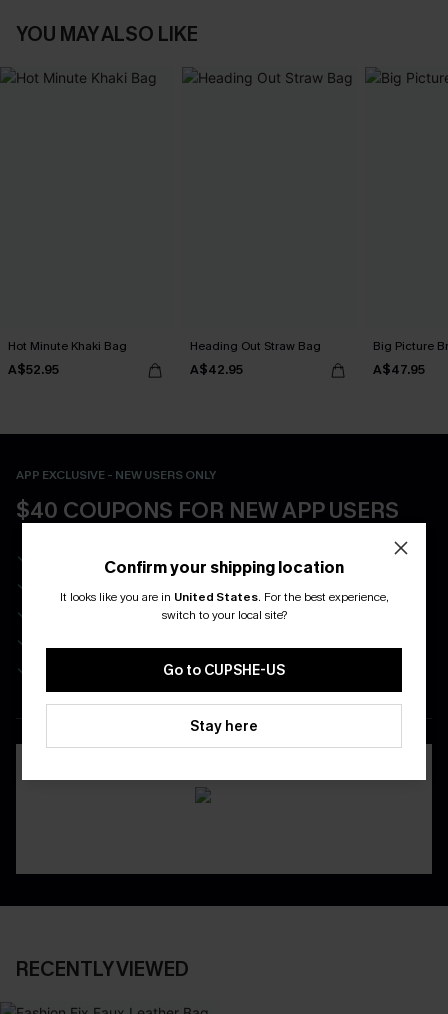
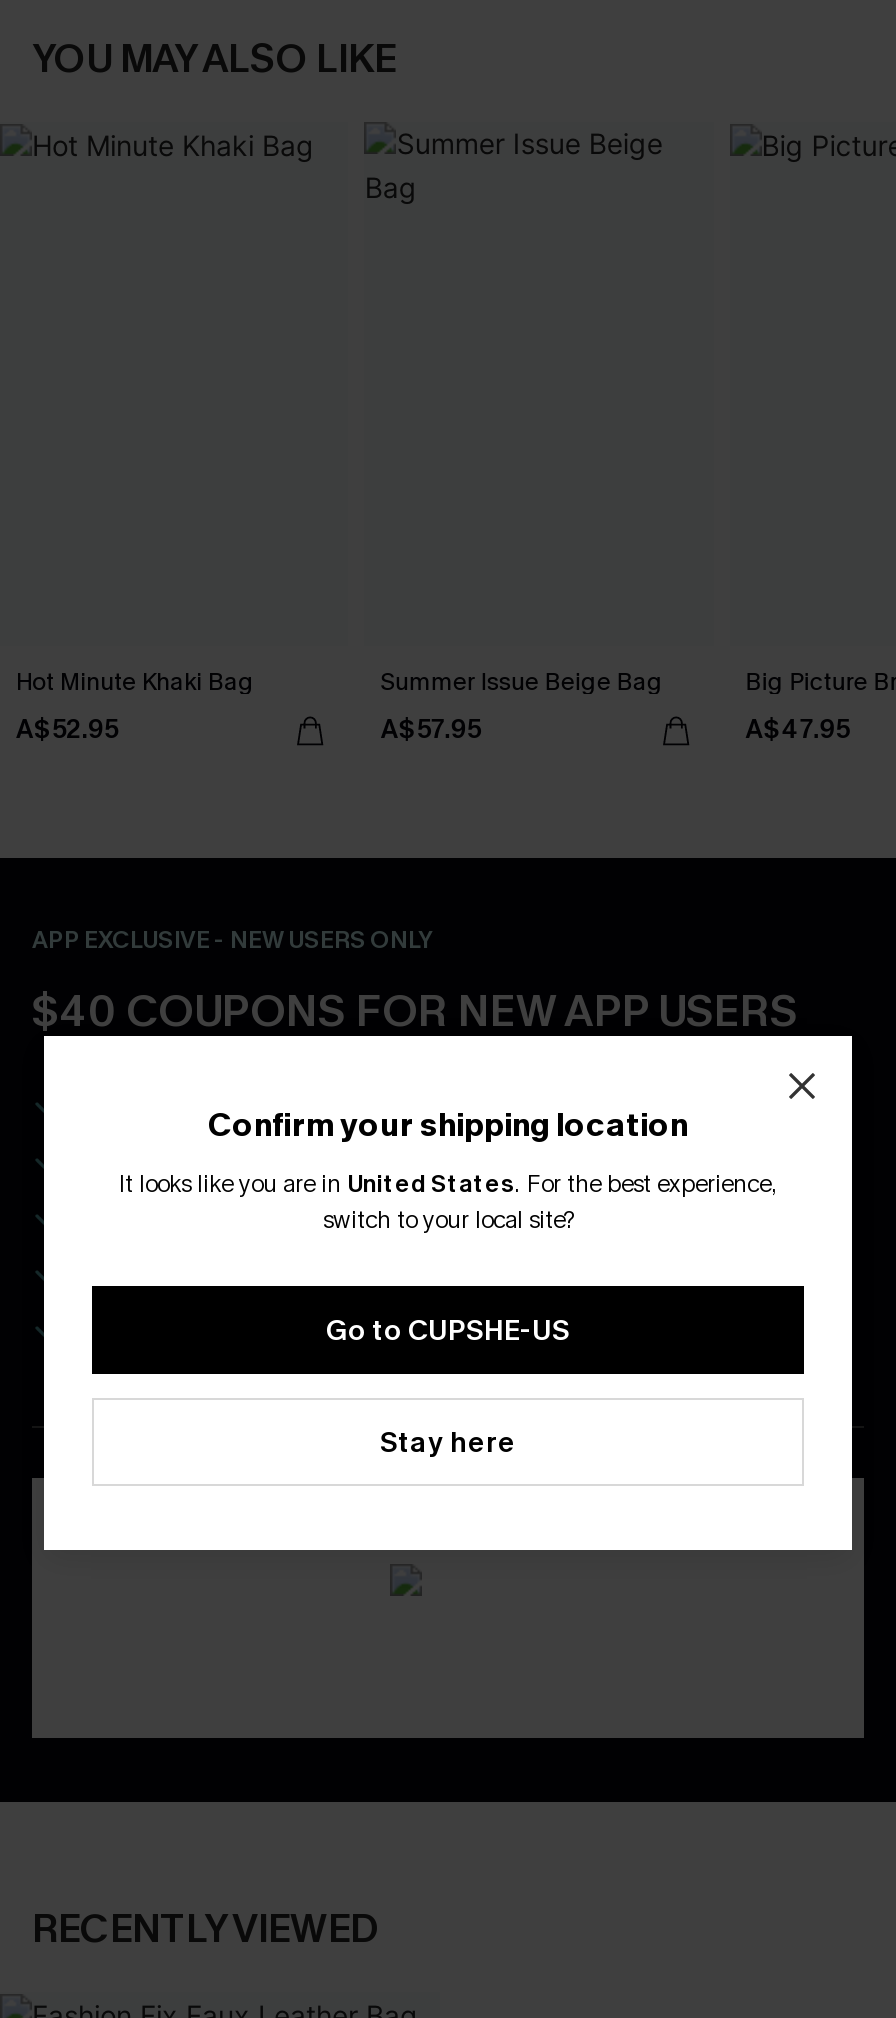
[190,338,321,378] Heading Out Straw Bag | A$42.95 -> [381,665,663,746] Summer Issue Beige Bag | A$57.95

